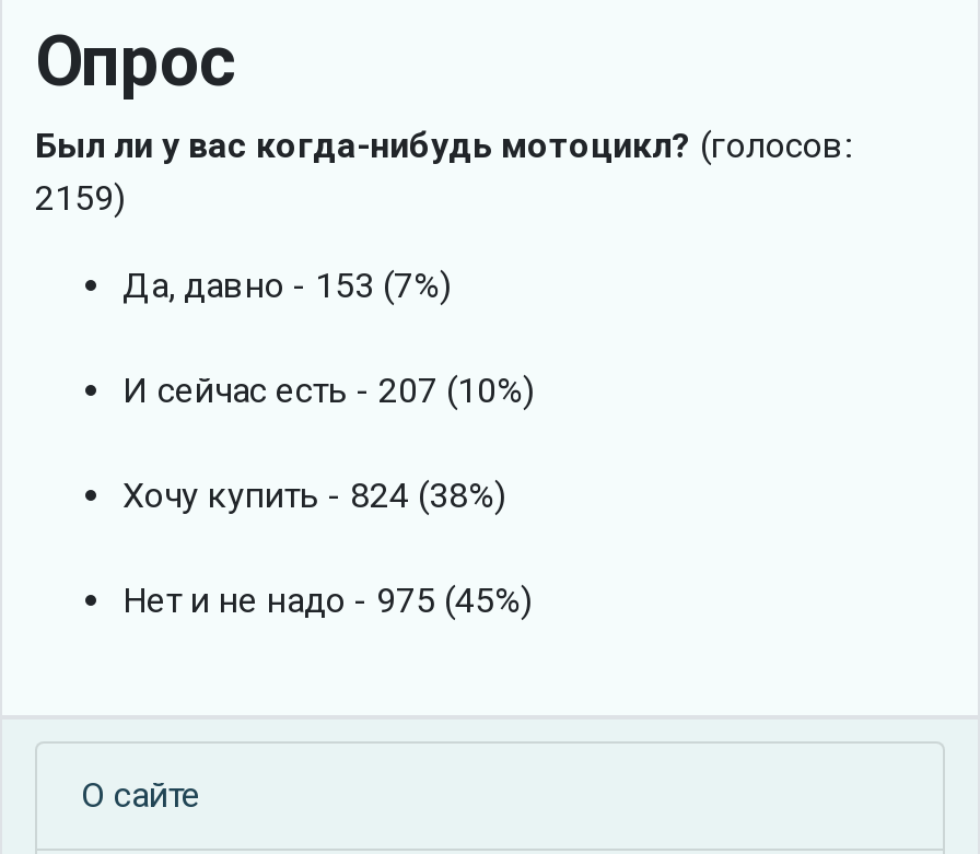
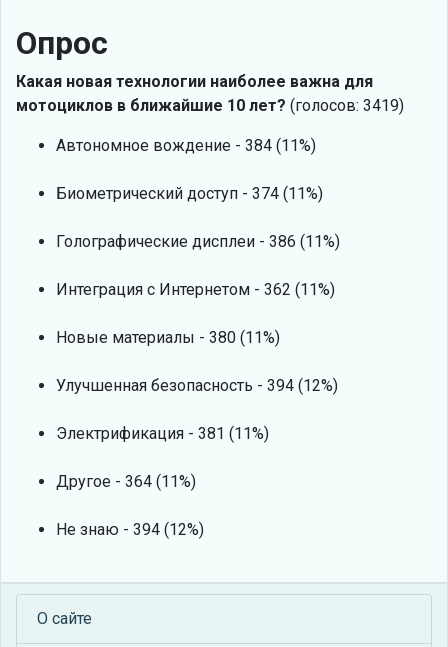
[35,126,851,622] Был ли у вас когда-нибудь мотоцикл? (голосов: | 2159) | Да, давно - 153 (7%) | И сейчас есть - 207 (10%) | Хочу купить - 824 (38%) | Нет и не надо - 975 (45%) -> [16,72,404,539] Какая новая технологии наиболее важна для | мотоциклов в ближайшие 10 лет? (голосов: 3419) | Автономное вождение - 384 (11%) | Биометрический доступ - 374 (11%) | Голографические дисплеи - 386 (11%) | Интеграция с Интернетом - 362 (11%) | Новые материалы - 380 (11%) | Улучшенная безопасность - 394 (12%) | Электрификация - 381 (11%) | Другое - 364 (11%) | Не знаю - 394 (12%)

